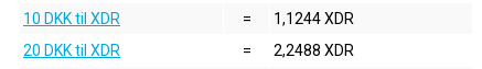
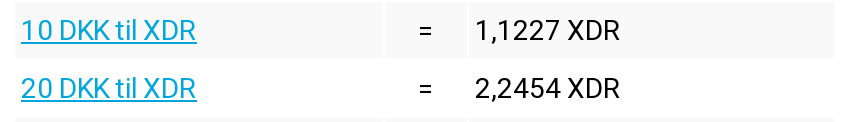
[274,10,354,27] 1,1244 XDR -> [475,14,621,46] 1,1227 XDR
[274,42,354,59] 2,2488 XDR -> [475,72,621,104] 2,2454 XDR

